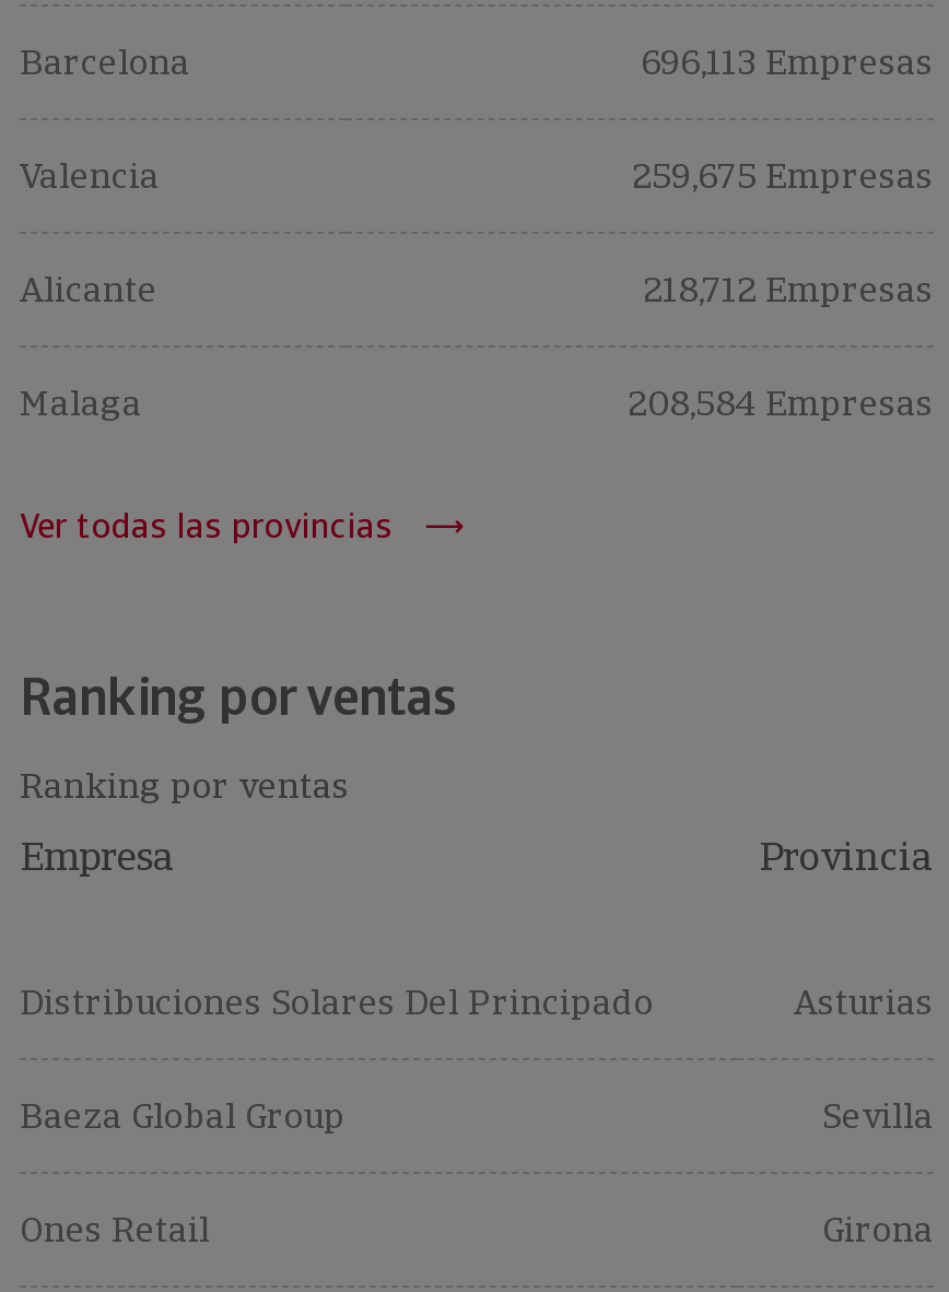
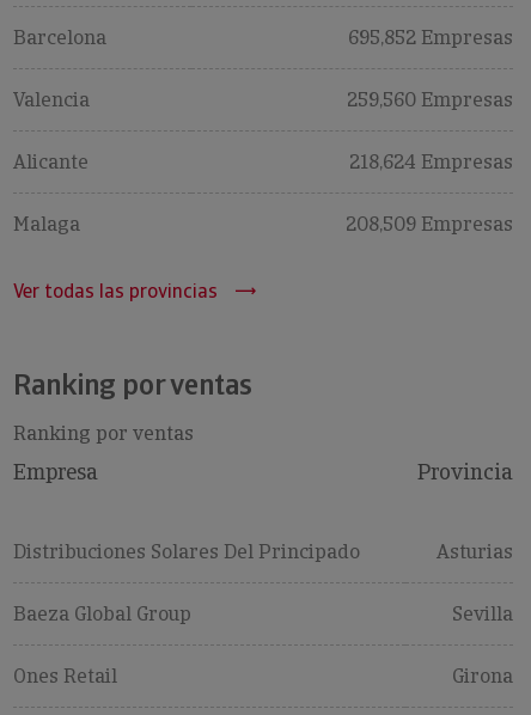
[641,39,934,85] 696,113 Empresas -> [348,25,513,50] 695,852 Empresas
[632,153,934,199] 259,675 Empresas -> [347,87,513,112] 259,560 Empresas
[643,267,934,313] 218,712 Empresas -> [349,149,513,175] 218,624 Empresas
[628,380,934,426] 208,584 Empresas -> [346,212,513,237] 208,509 Empresas

